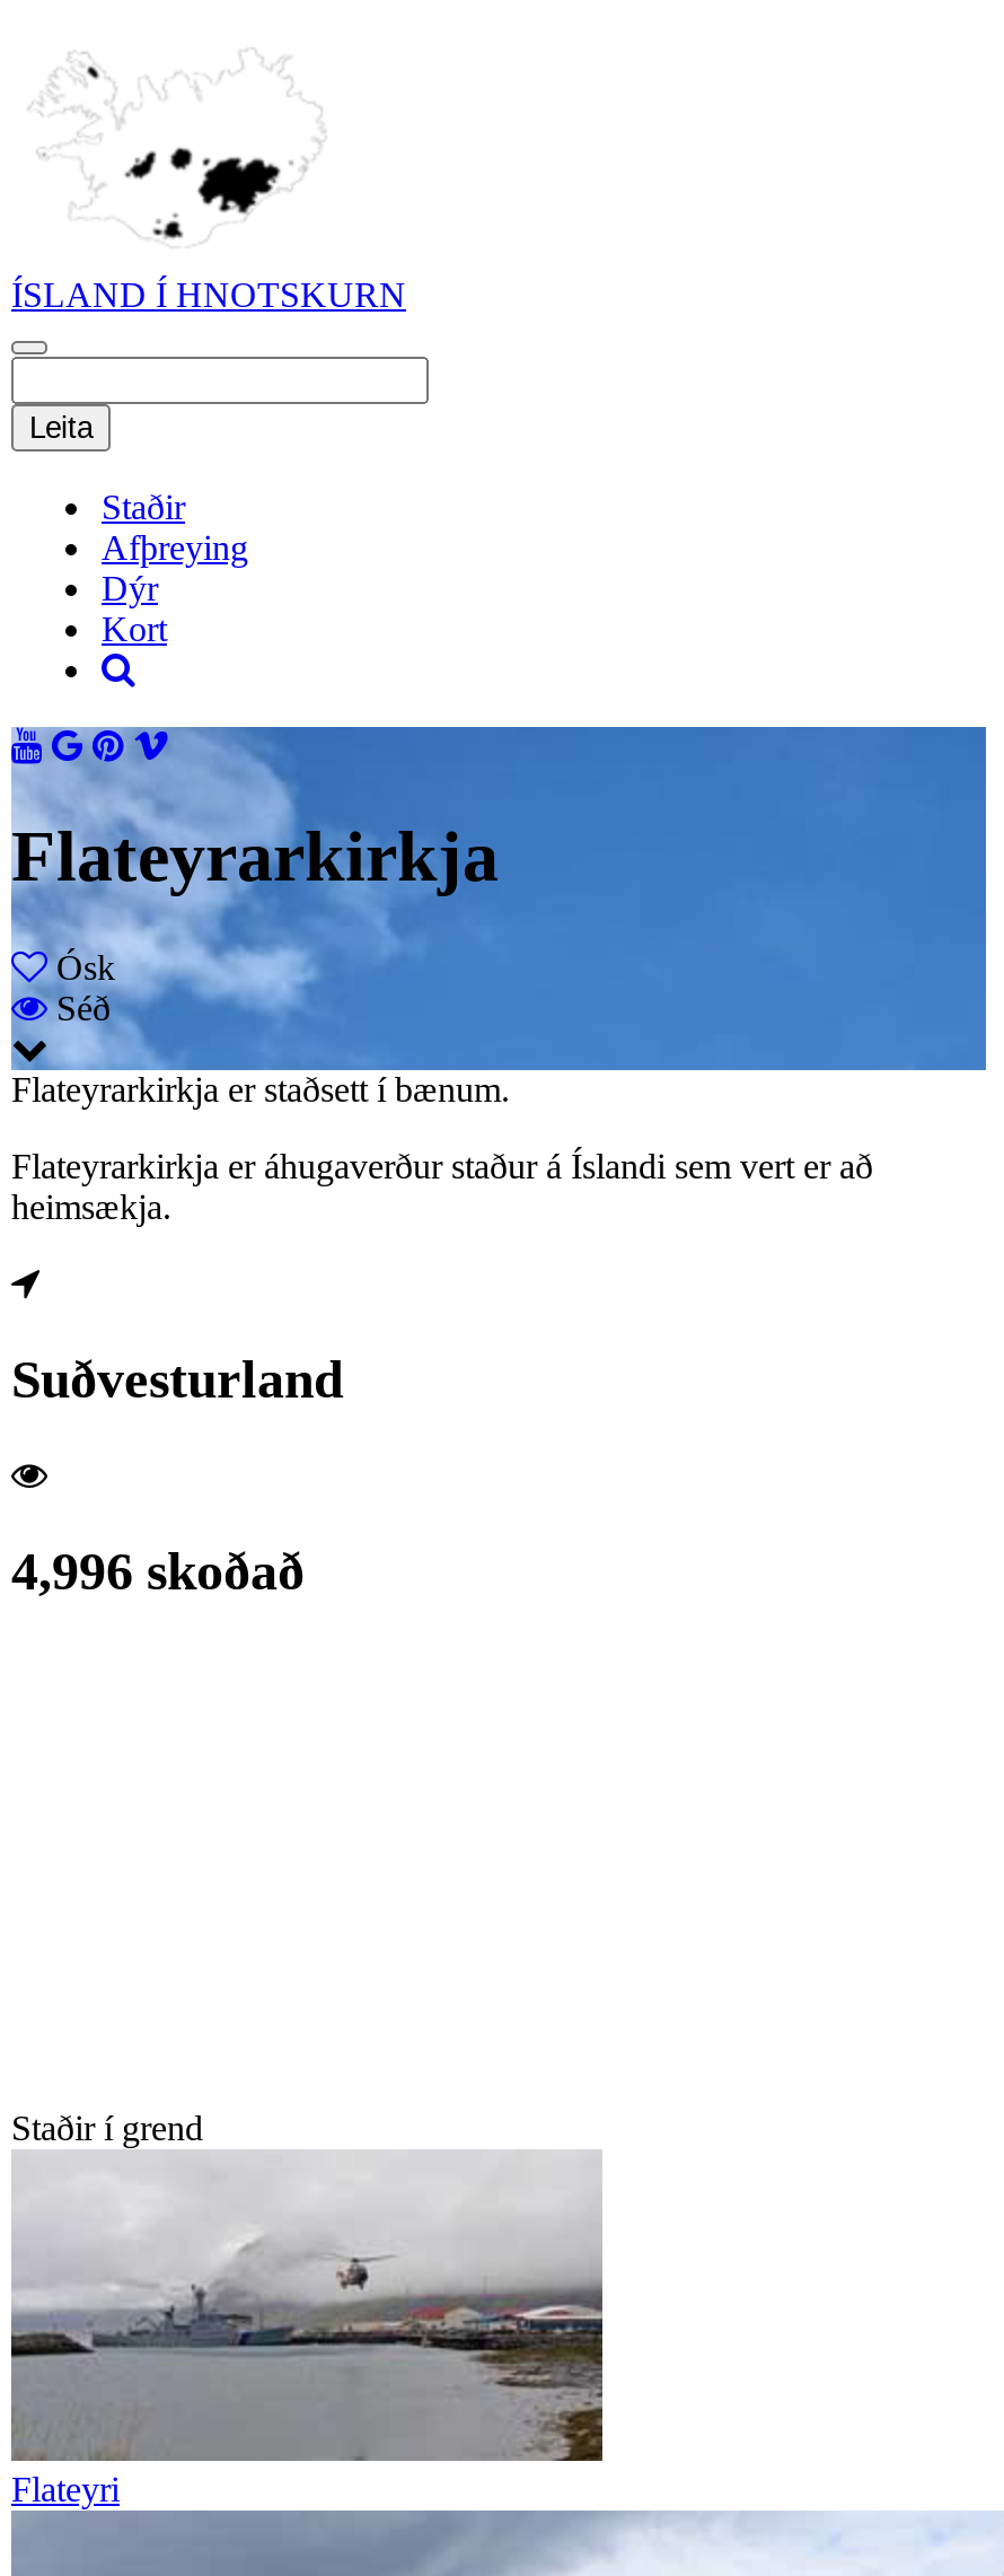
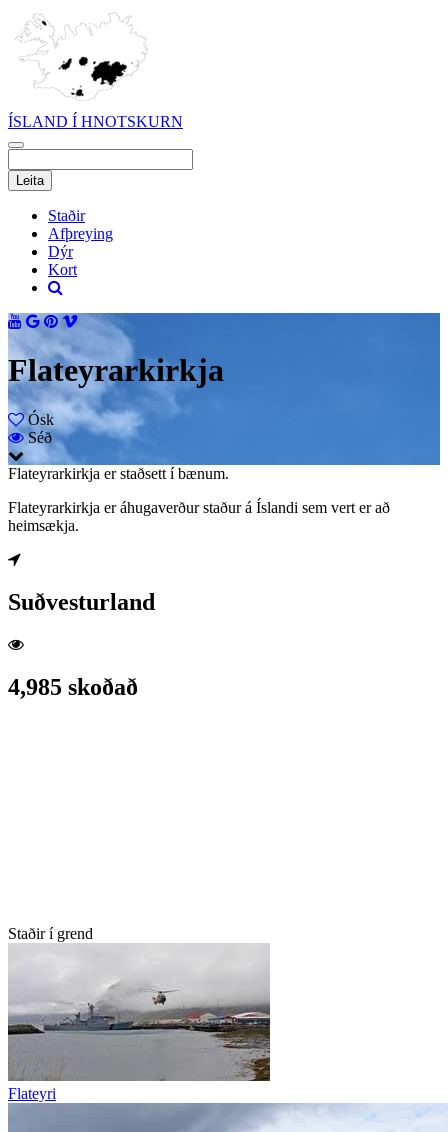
[11,1541,305,1600] 4,996 skoðað -> [8,674,138,700] 4,985 skoðað

